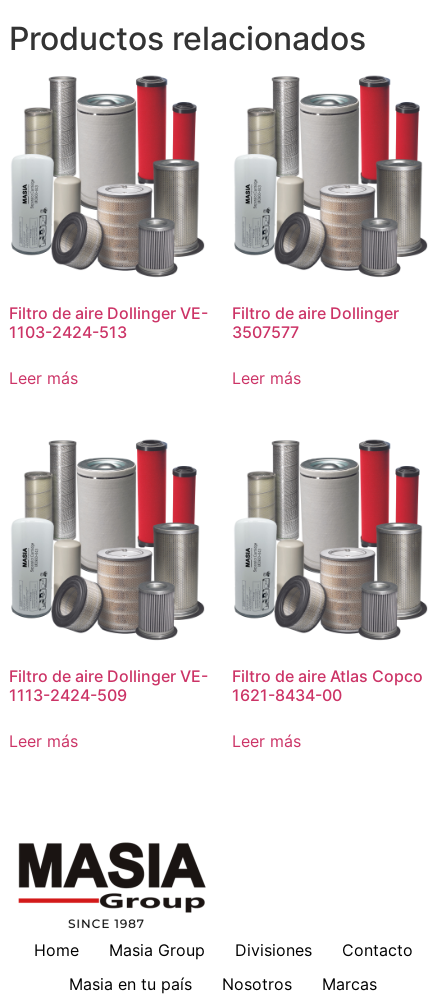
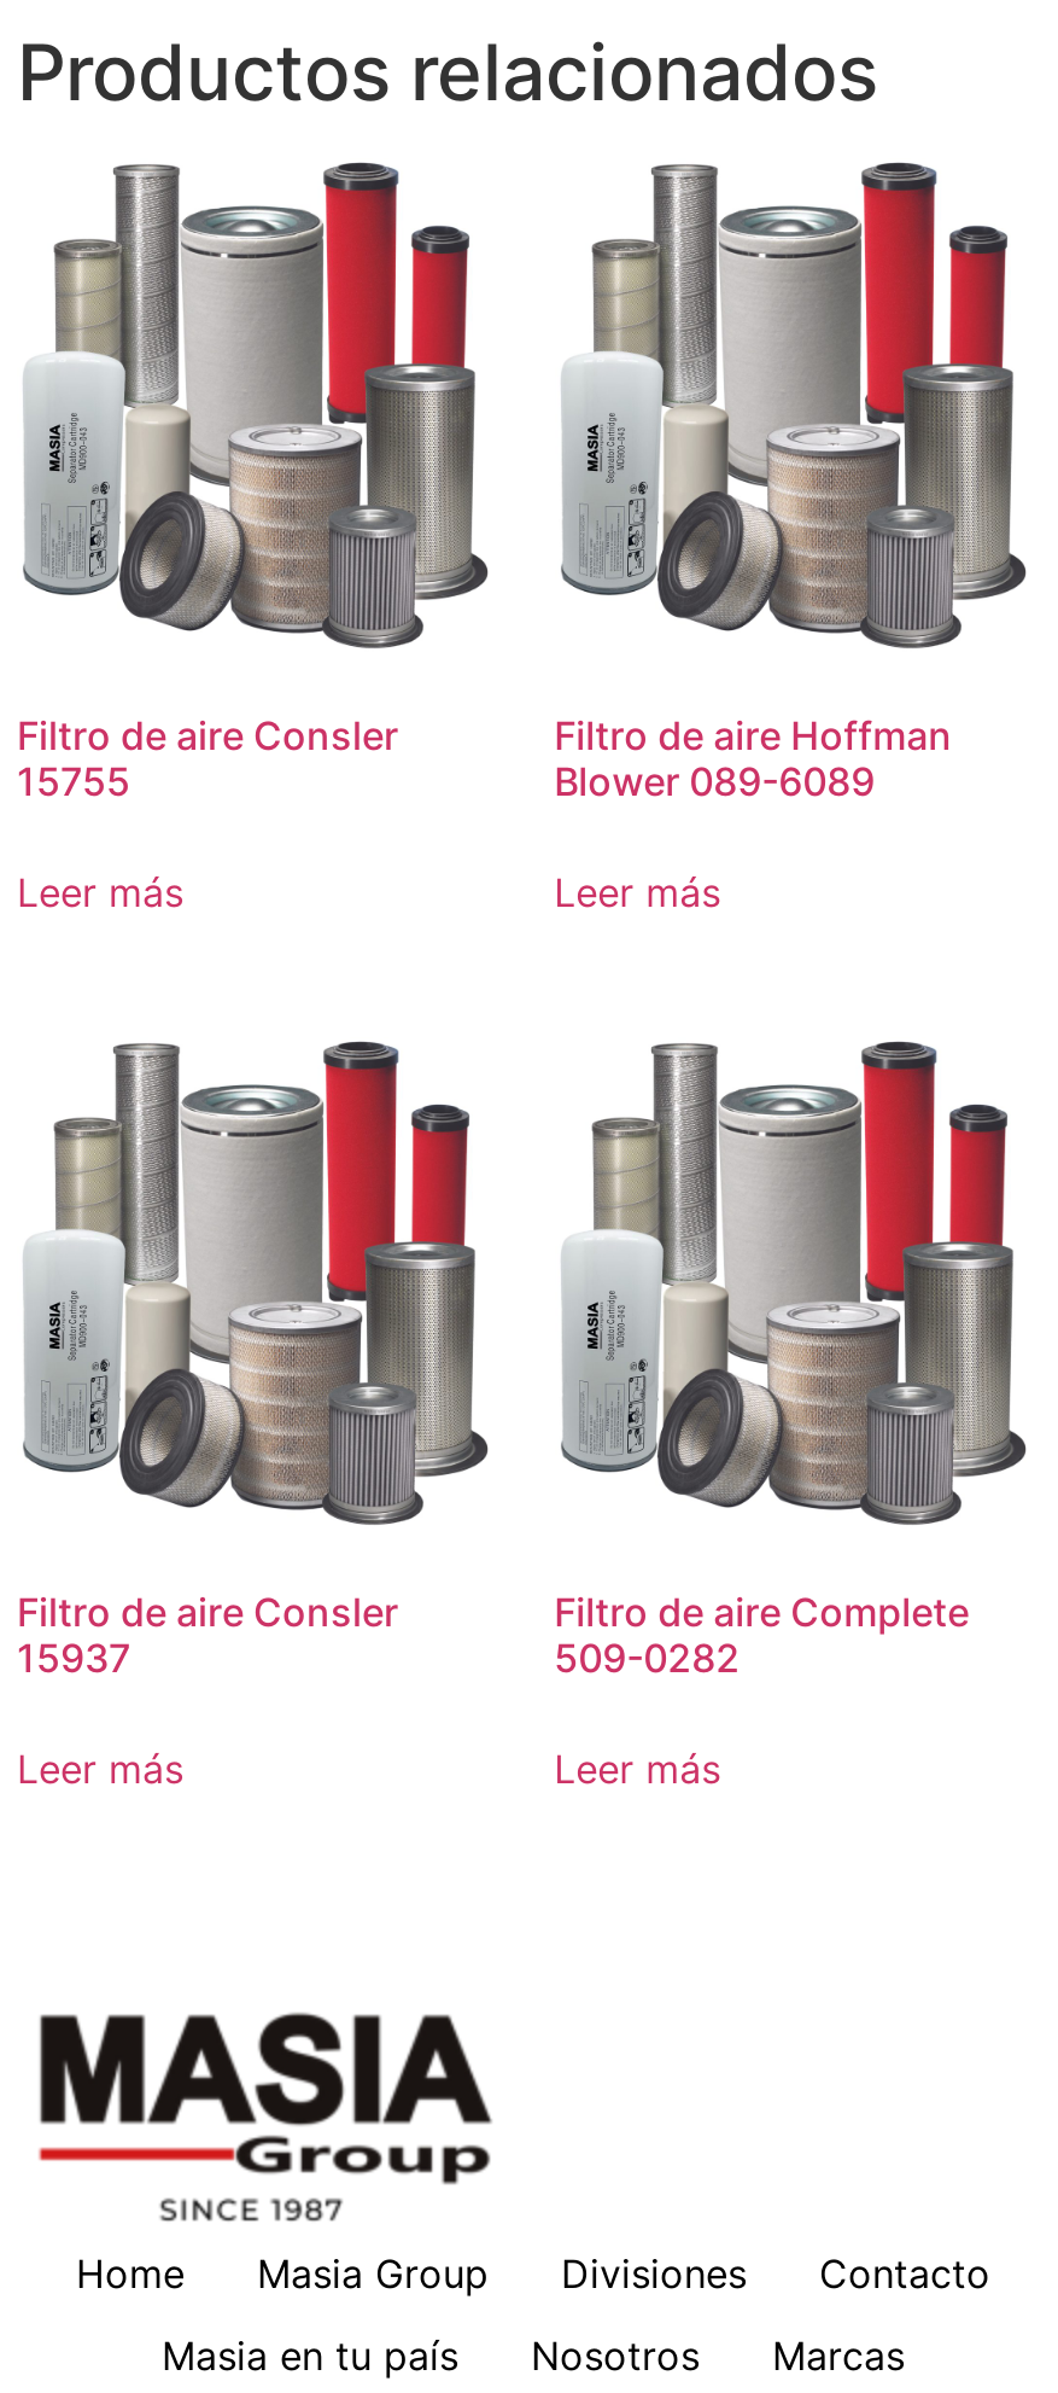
[9,303,208,342] Filtro de aire Dollinger VE- | 1103-2424-513 -> [17,710,398,805] Filtro de aire Consler | 15755
[232,303,399,342] Filtro de aire Dollinger | 3507577 -> [554,710,952,805] Filtro de aire Hoffman | Blower 089-6089
[9,666,208,705] Filtro de aire Dollinger VE- | 1113-2424-509 -> [17,1588,398,1682] Filtro de aire Consler | 15937
[232,666,423,705] Filtro de aire Atlas Copco | 1621-8434-00 -> [554,1588,969,1682] Filtro de aire Complete | 509-0282

